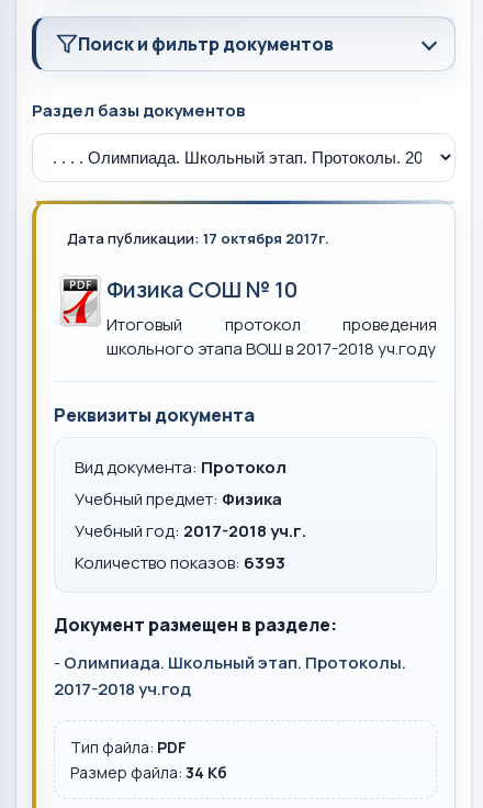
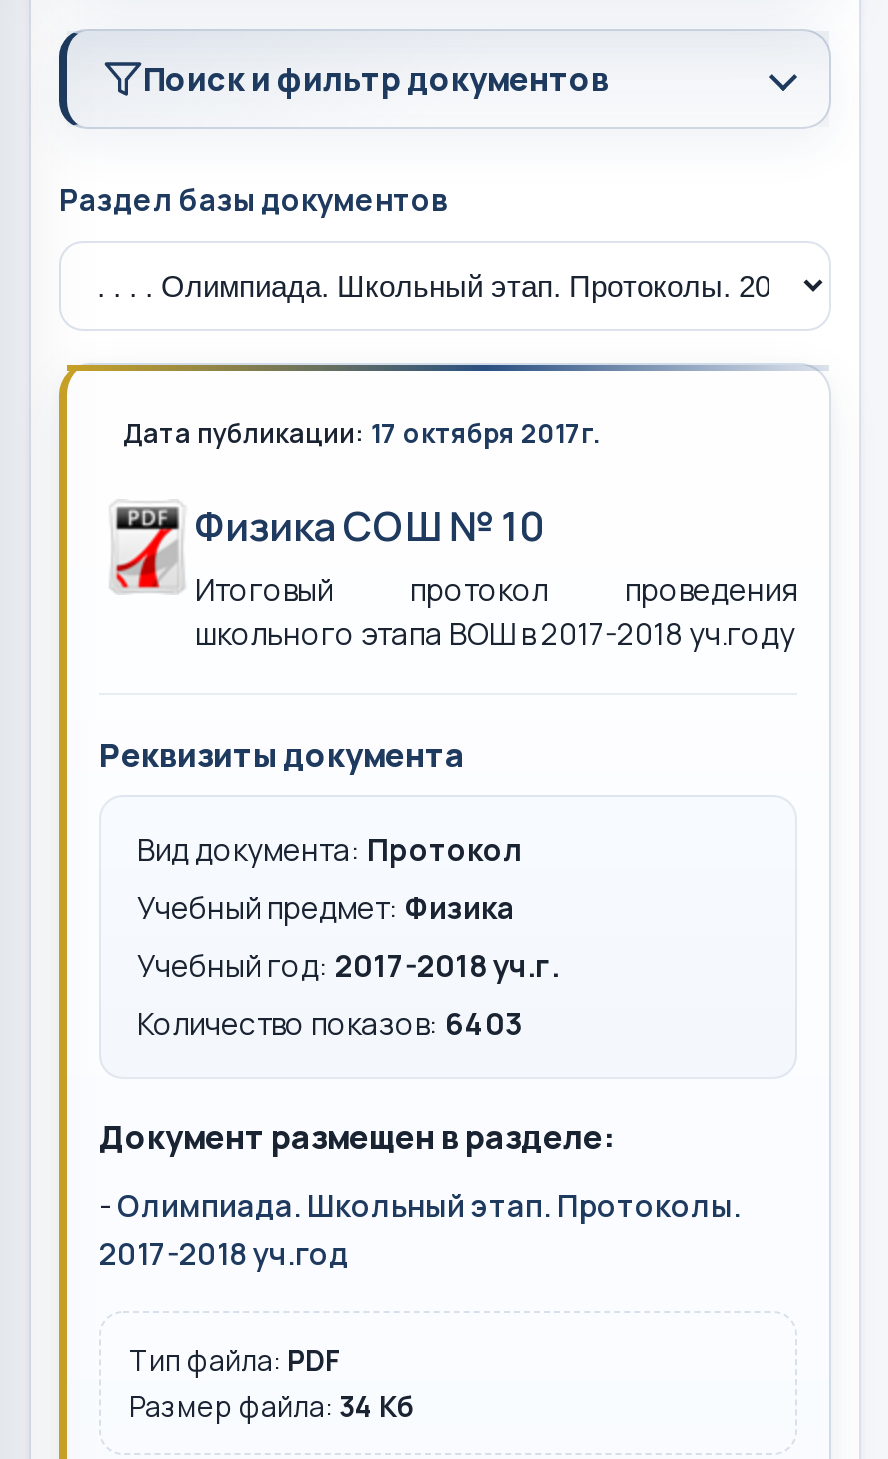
[75,551,285,574] Количество показов: 6393 -> [137,1003,523,1045] Количество показов: 6403

